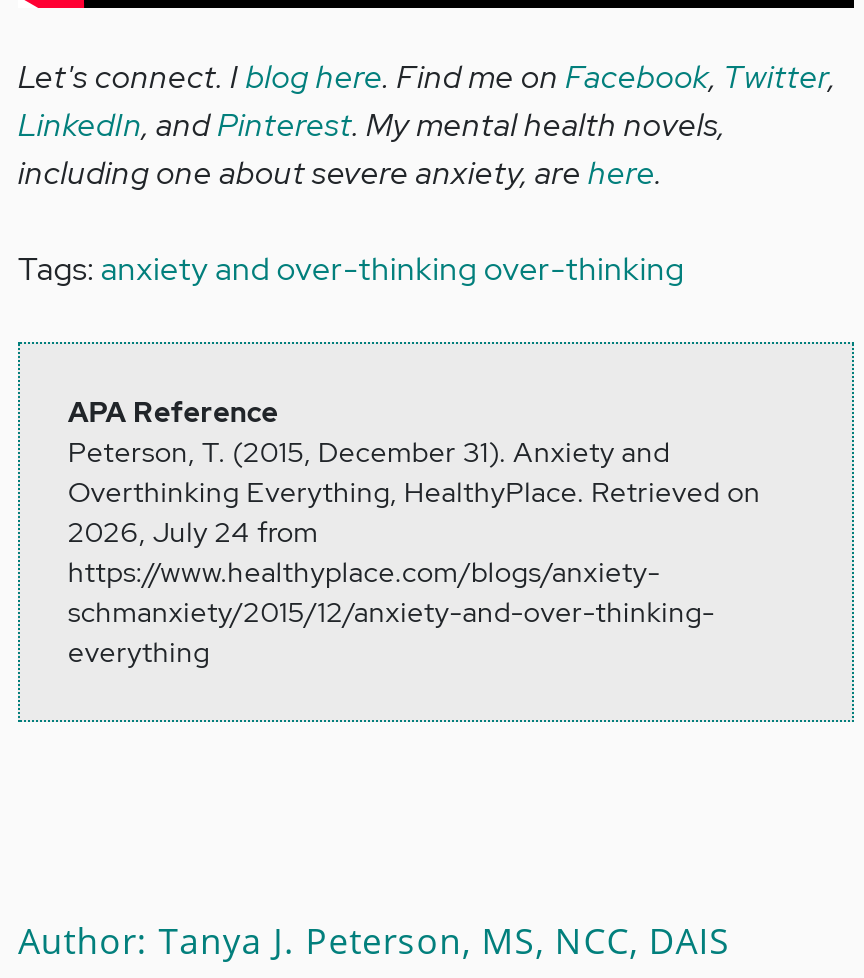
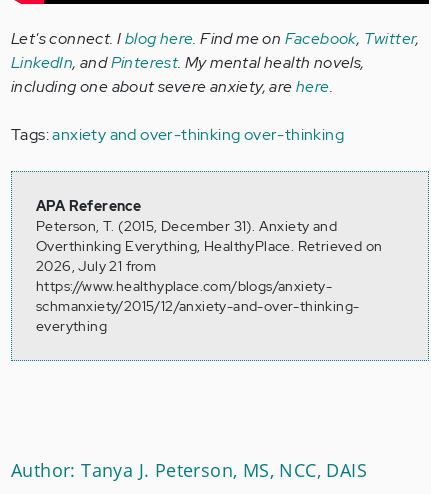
[68,514,318,550] 2026, July 24 from -> [36,257,156,275] 2026, July 21 from

